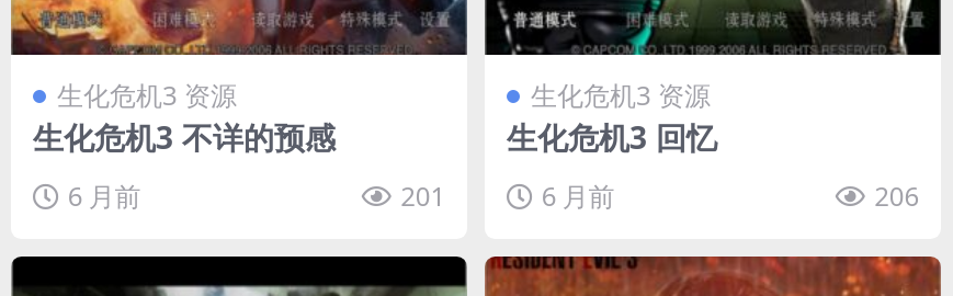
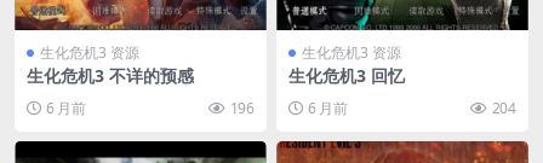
[401,177,445,214] 201 -> [230,98,255,118] 196
[874,177,919,214] 206 -> [492,98,516,118] 204

